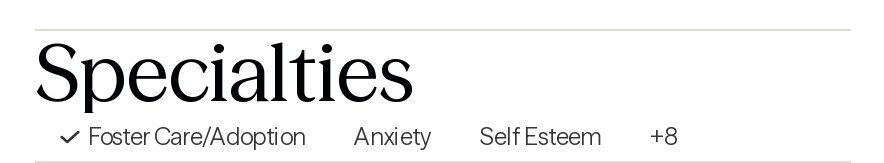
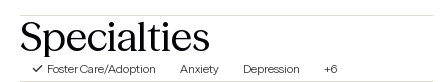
[480,120,676,150] Self Esteem | +8 -> [242,60,336,75] Depression | +6

